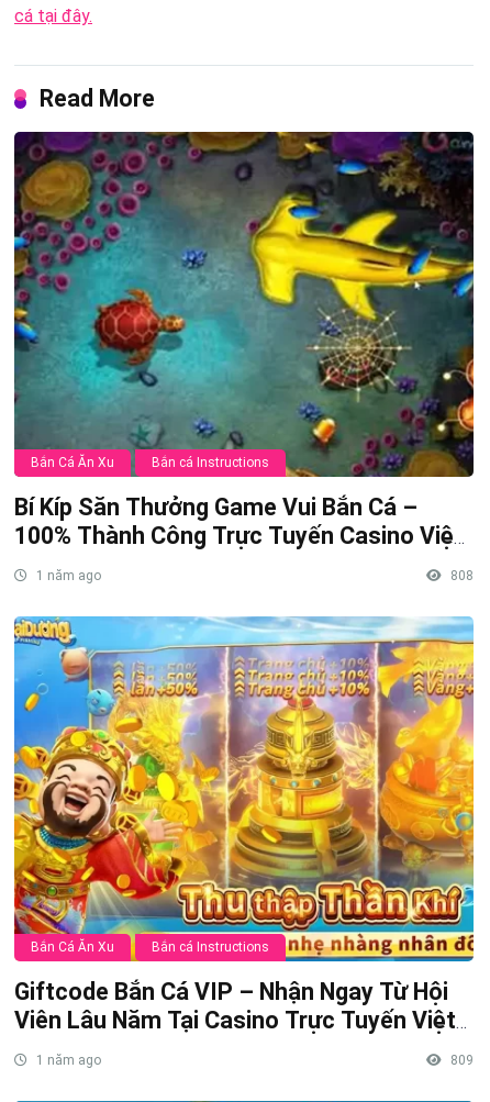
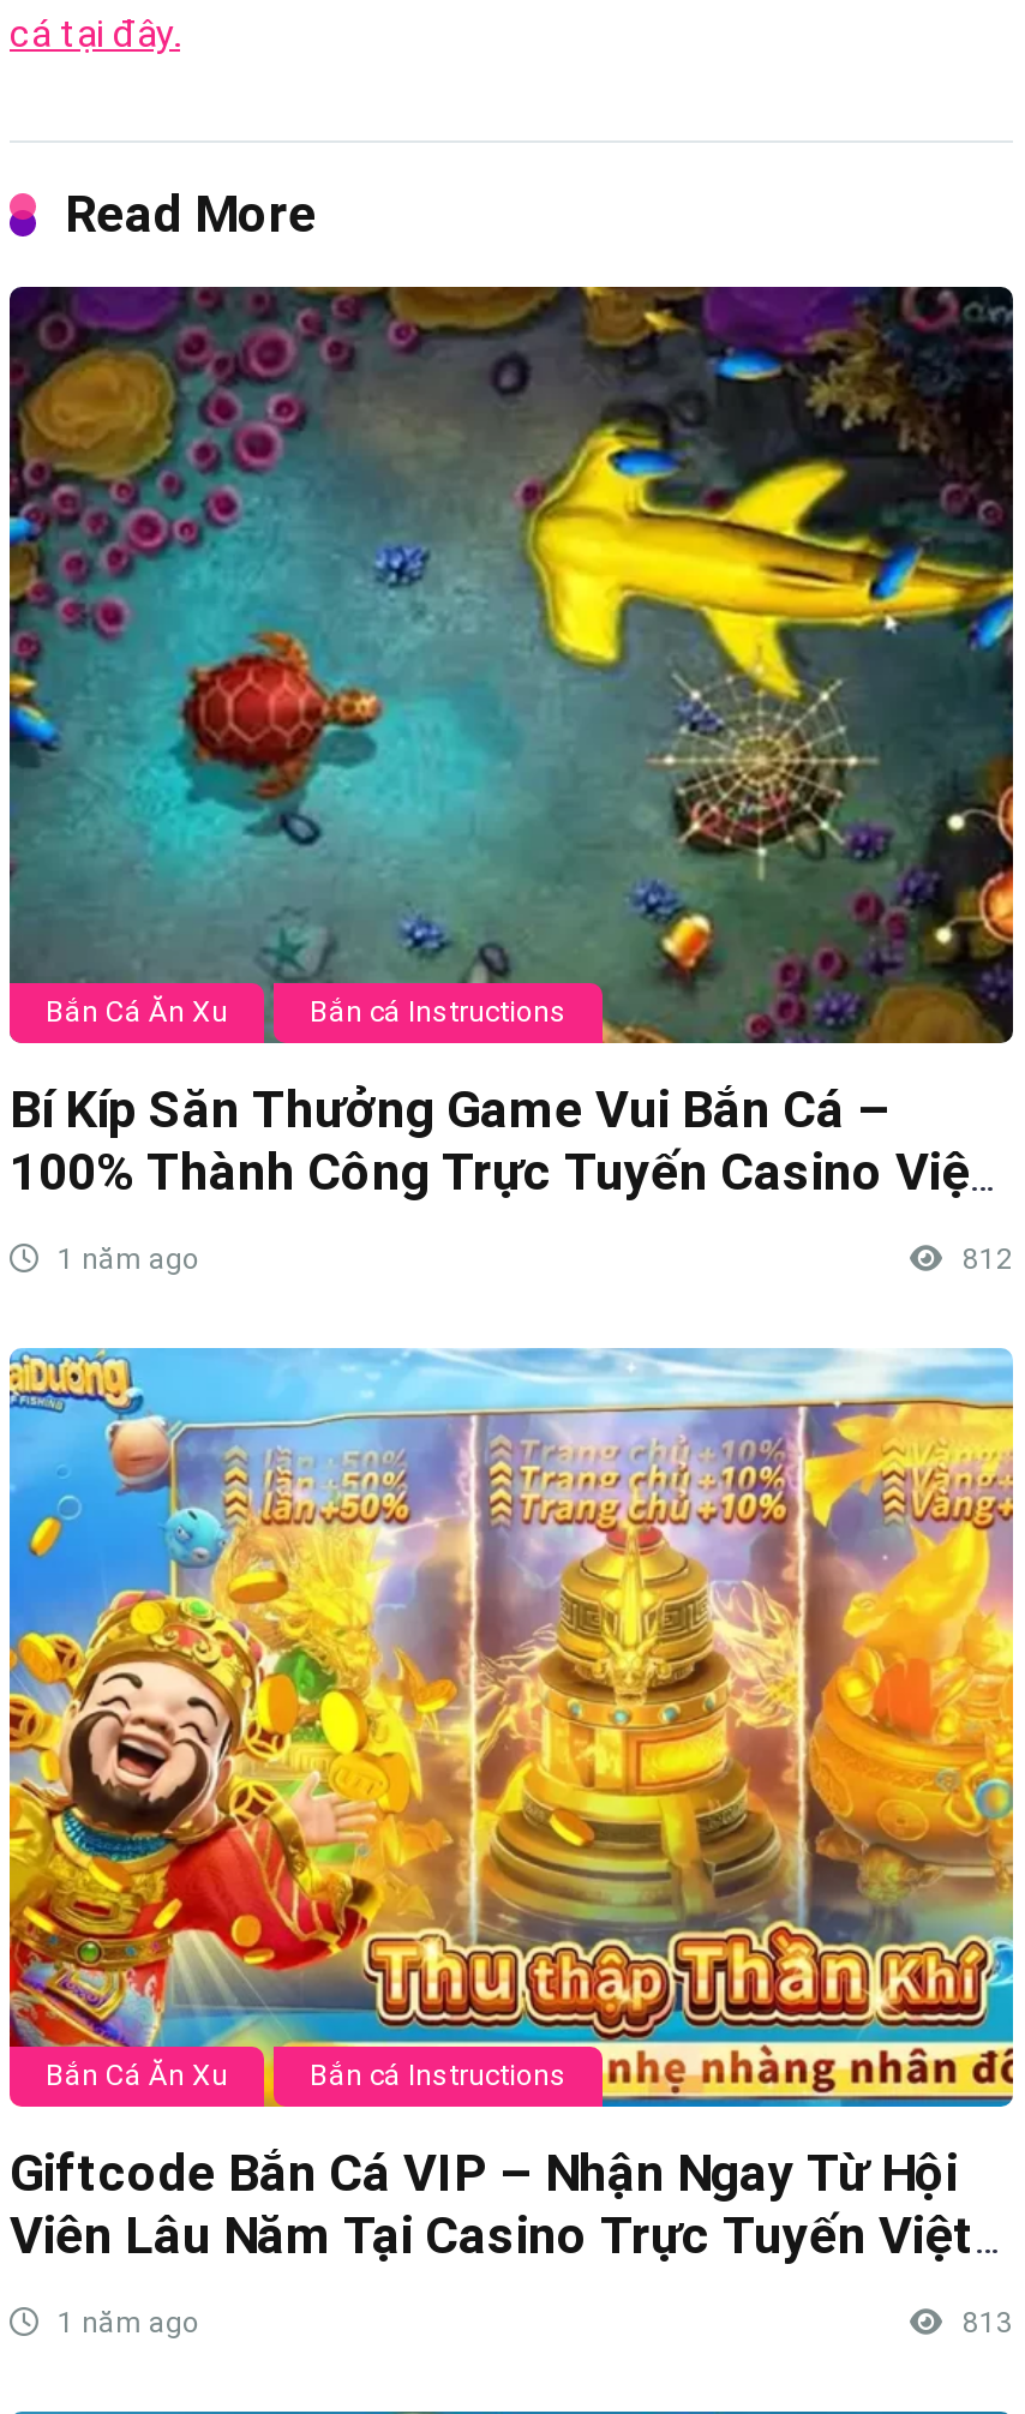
[447,568,474,584] 808 -> [955,1244,1013,1277] 812
[447,1053,474,1068] 809 -> [955,2305,1013,2339] 813

